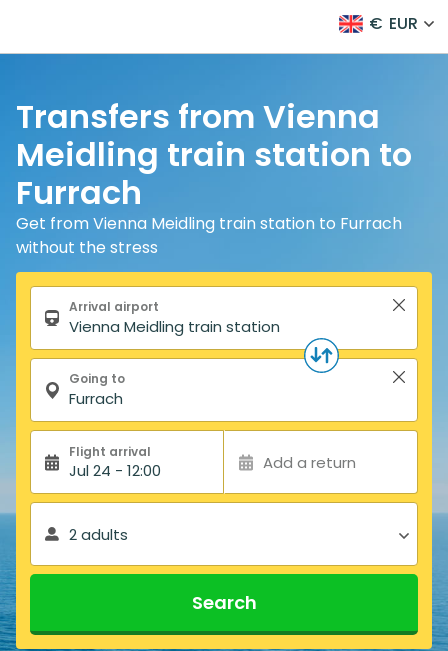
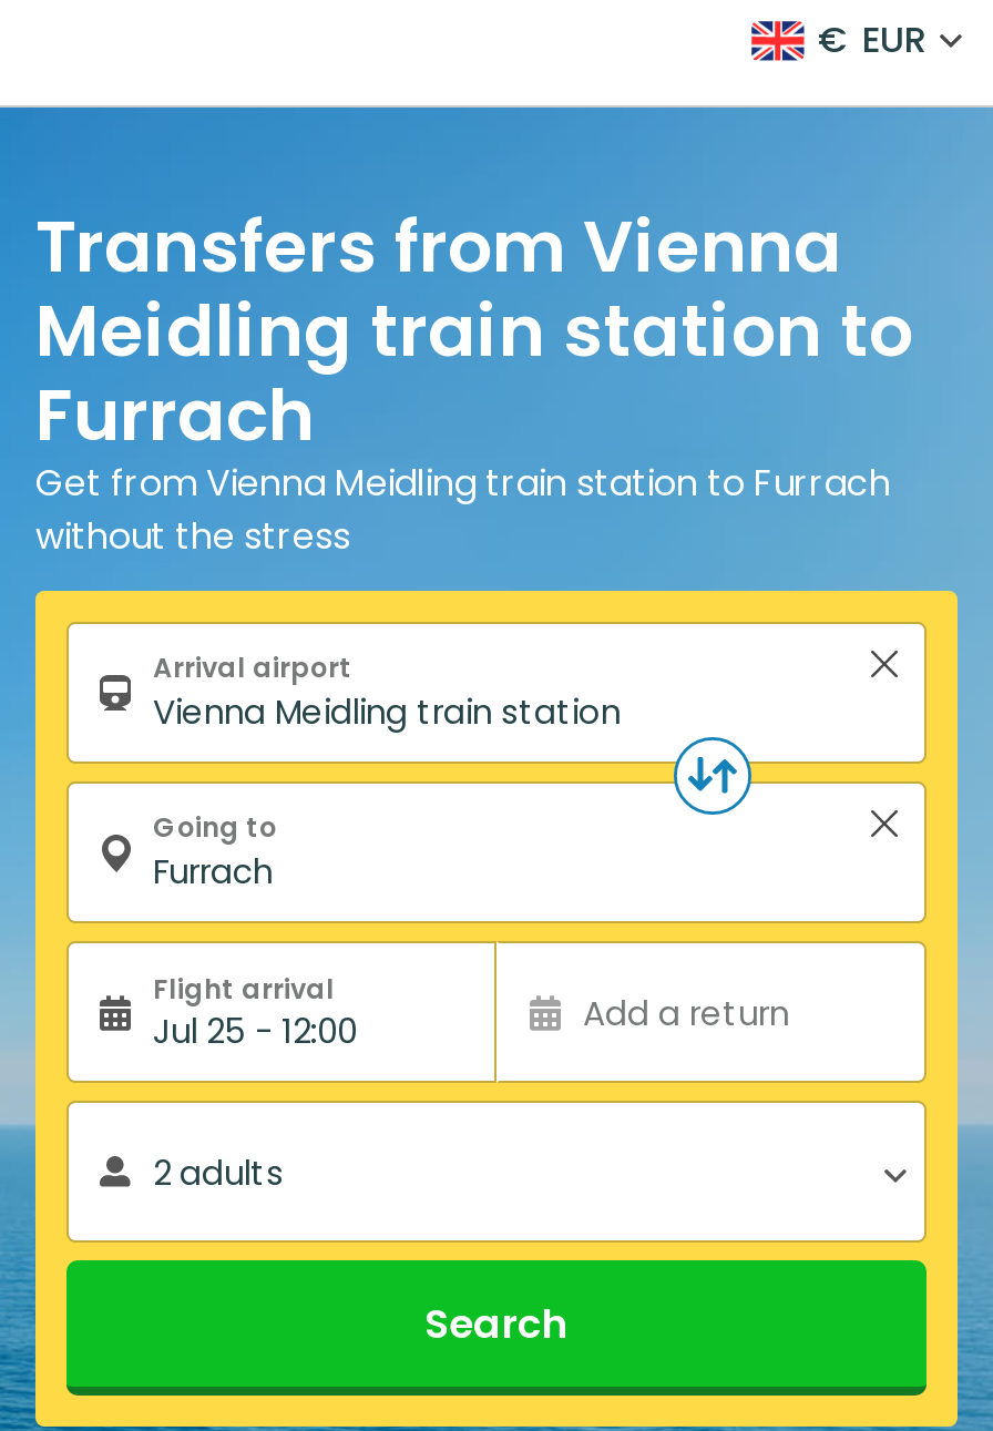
[69,460,161,481] Jul 24 - 12:00 -> [153,1008,357,1054] Jul 25 - 12:00

